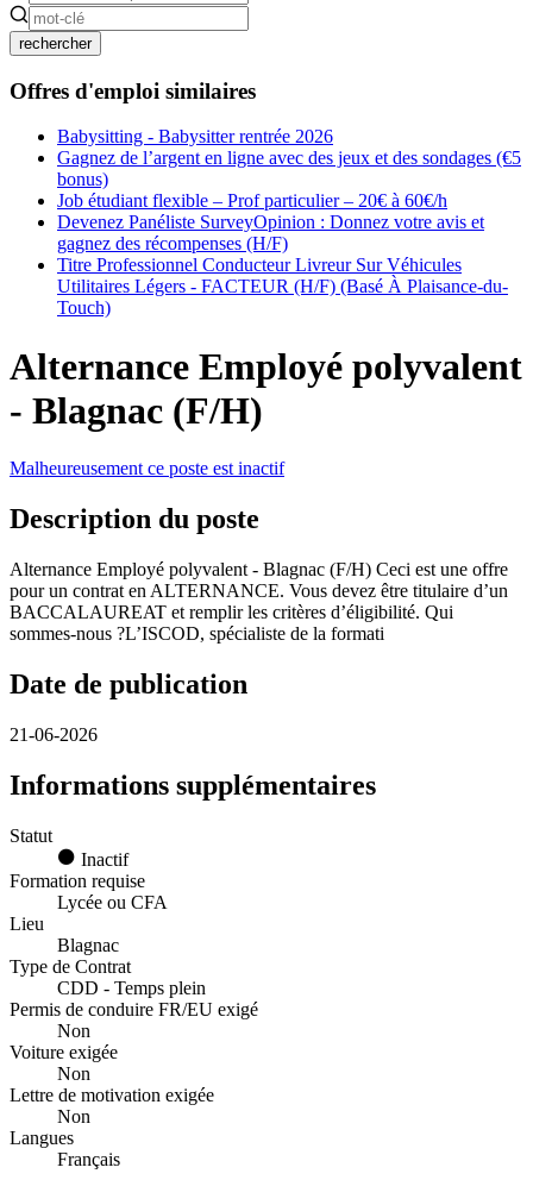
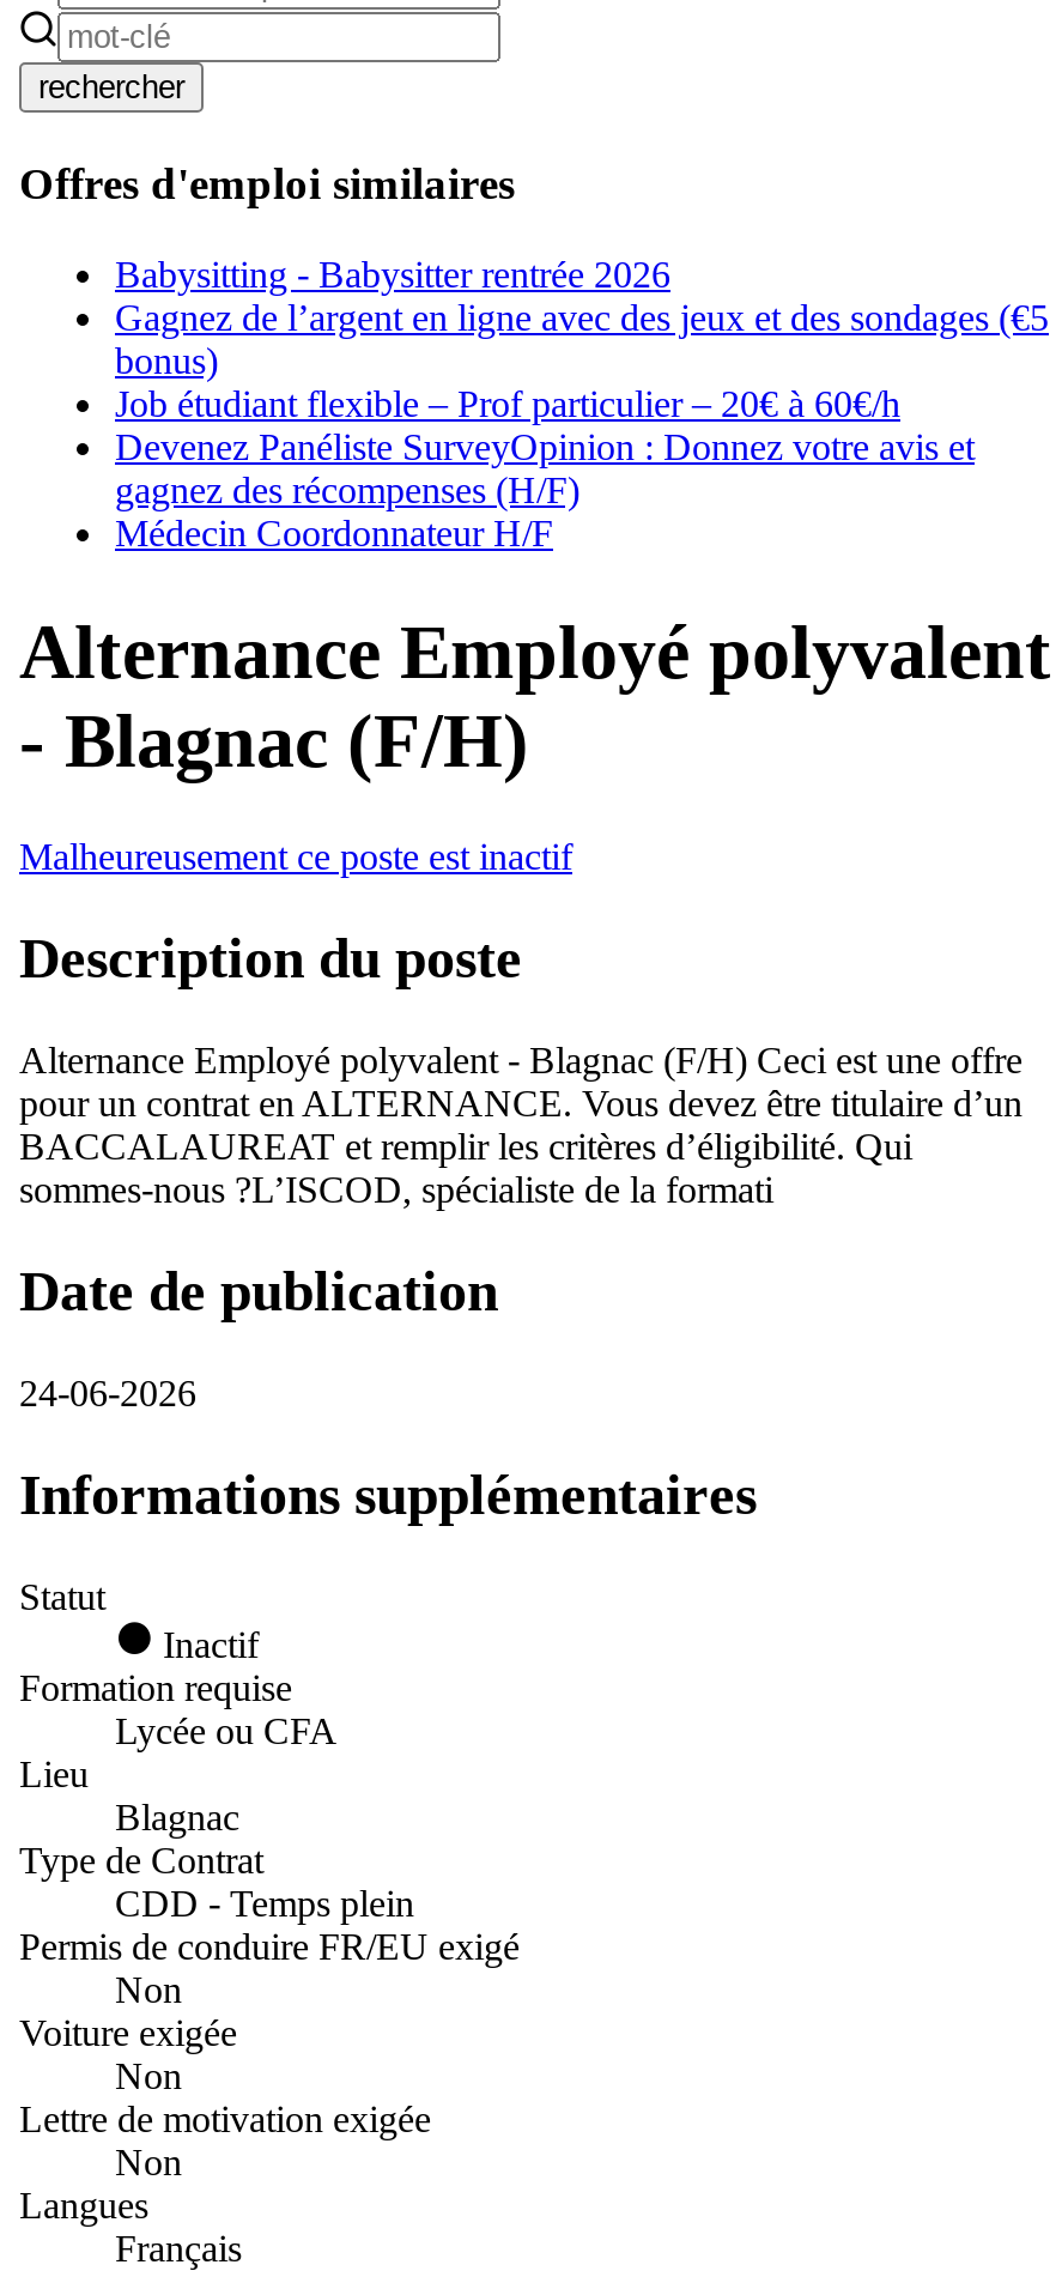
[57,255,508,318] Titre Professionnel Conducteur Livreur Sur Véhicules | Utilitaires Légers - FACTEUR (H/F) (Basé À Plaisance-du- | Touch) -> [115,514,553,554] Médecin Coordonnateur H/F
[10,724,98,745] 21-06-2026 -> [19,1372,196,1413] 24-06-2026

